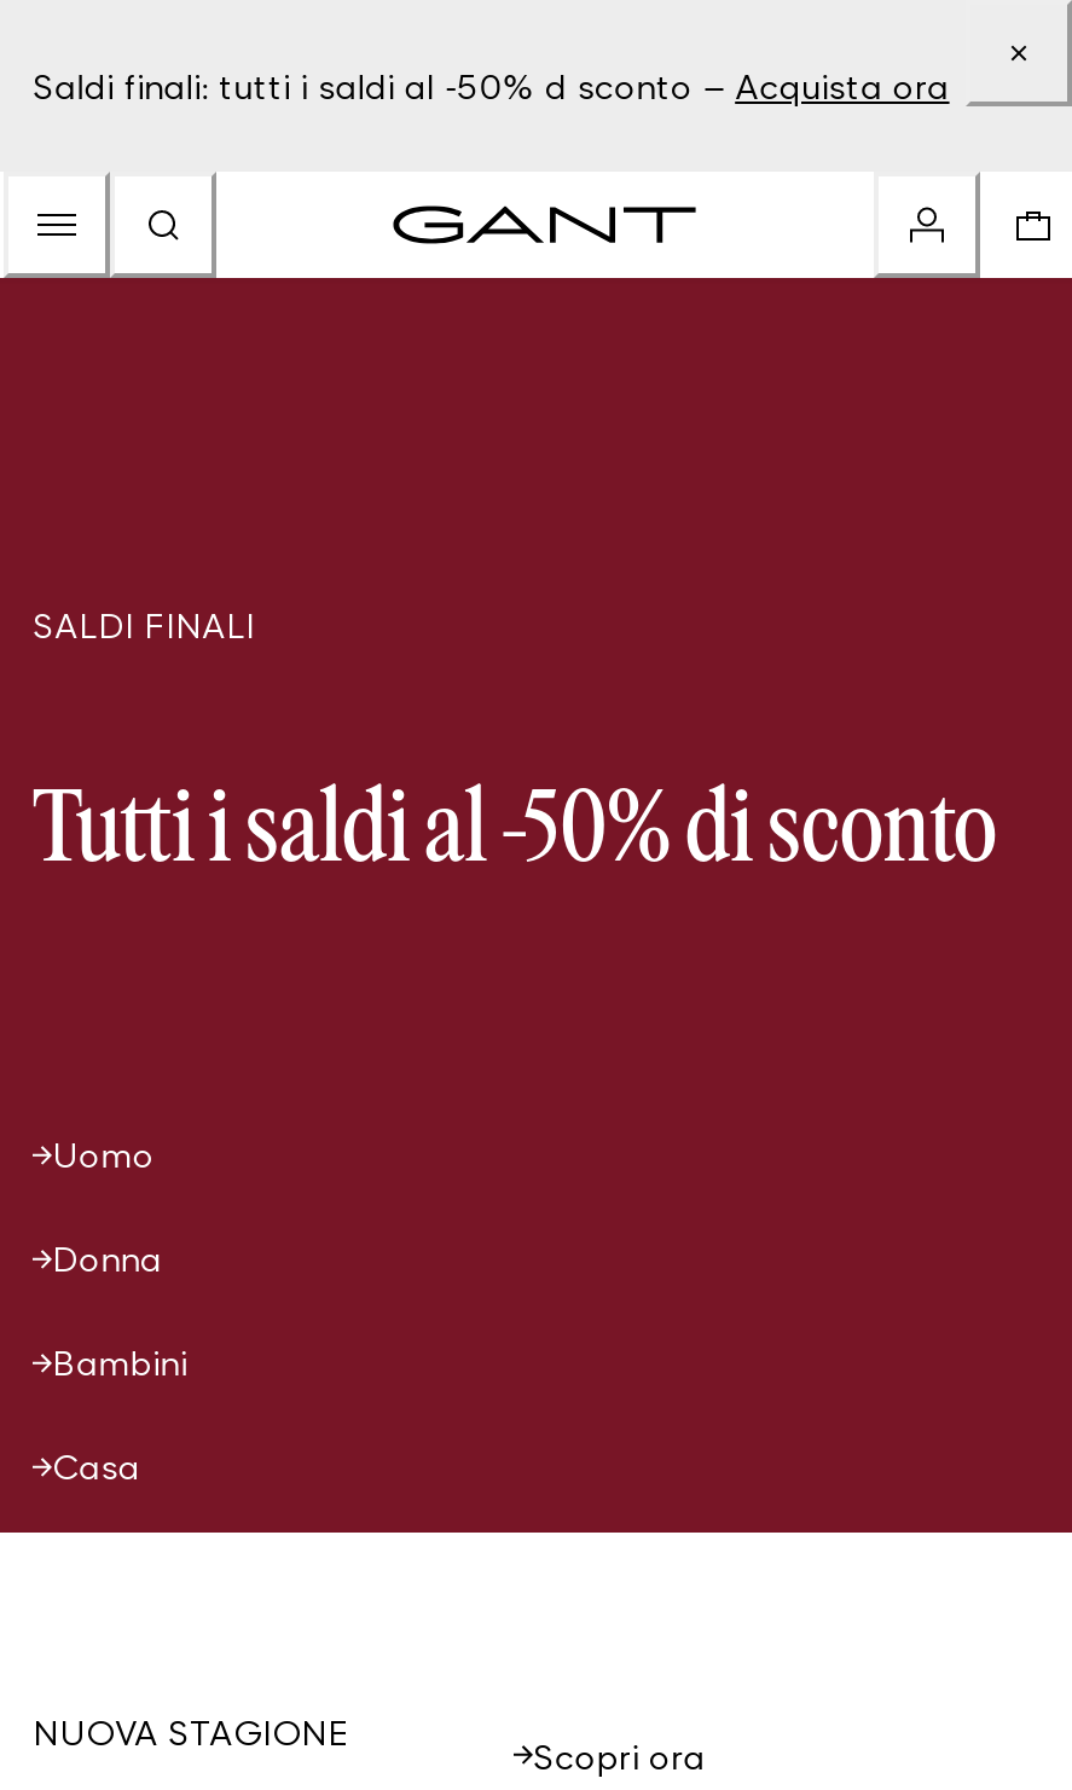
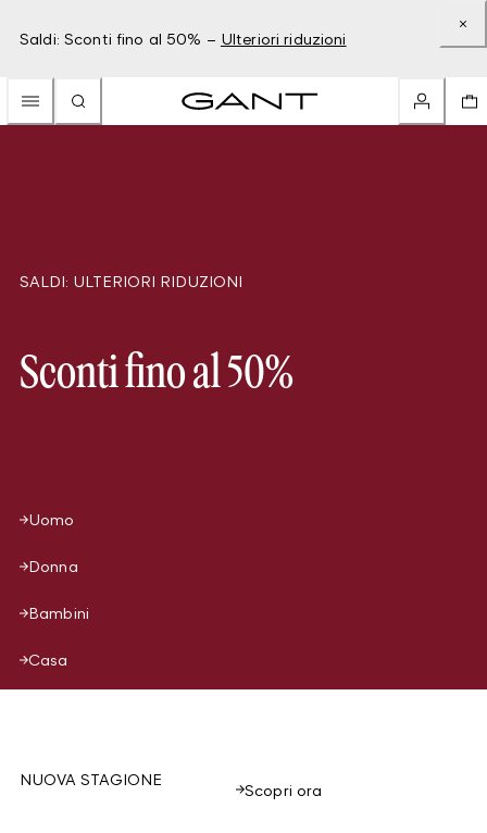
[33,65,949,106] Saldi finali: tutti i saldi al -50% d sconto – Acquista ora -> [20,29,346,48] Saldi: Sconti fino al 50% – Ulteriori riduzioni
[33,604,255,645] SALDI FINALI -> [20,272,242,290] SALDI: ULTERIORI RIDUZIONI
[33,783,997,882] Tutti i saldi al -50% di sconto -> [20,352,294,397] Sconti fino al 50%

